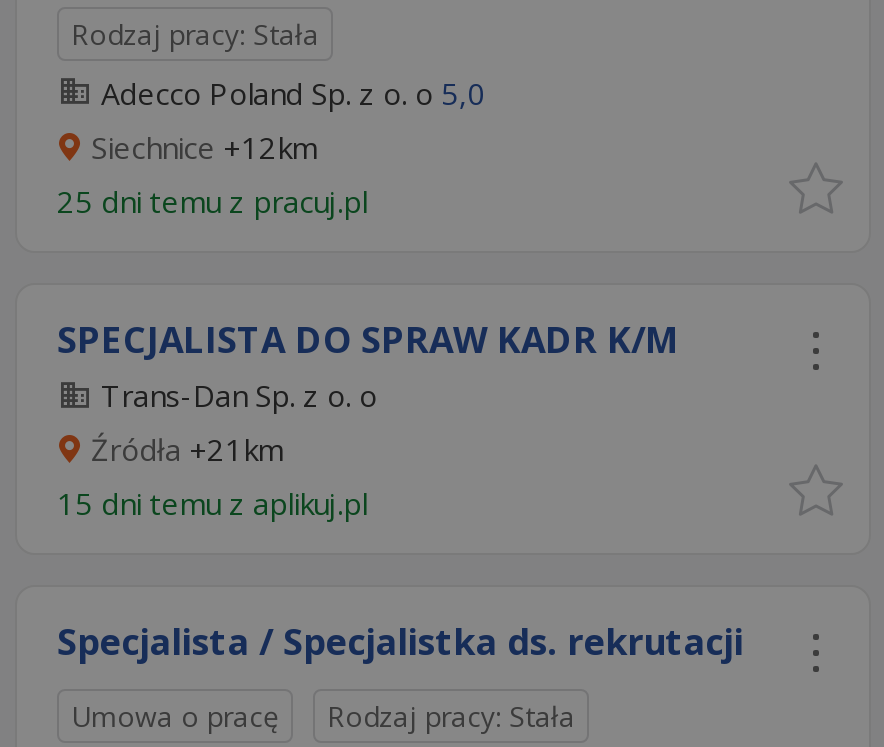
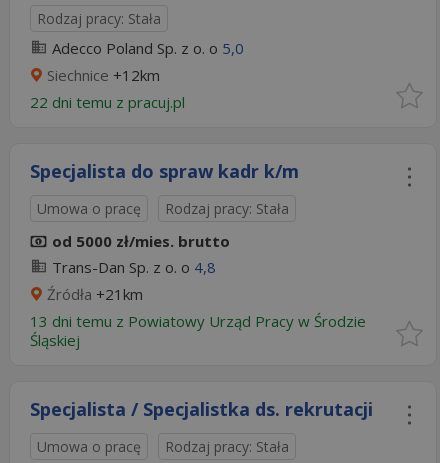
[57,181,679,415] 25 dni temu z pracuj.pl | SPECJALISTA DO SPRAW KADR K/M | Trans-Dan Sp. z o. o -> [30,92,299,277] 22 dni temu z pracuj.pl | Specjalista do spraw kadr k/m | Umowa o pracę | Rodzaj pracy: Stała | od 5000 zł/mies. brutto | Trans-Dan Sp. z o. o 4,8
[57,483,375,523] 15 dni temu z aplikuj.pl -> [30,311,366,350] 13 dni temu z Powiatowy Urząd Pracy w Środzie | Śląskiej

